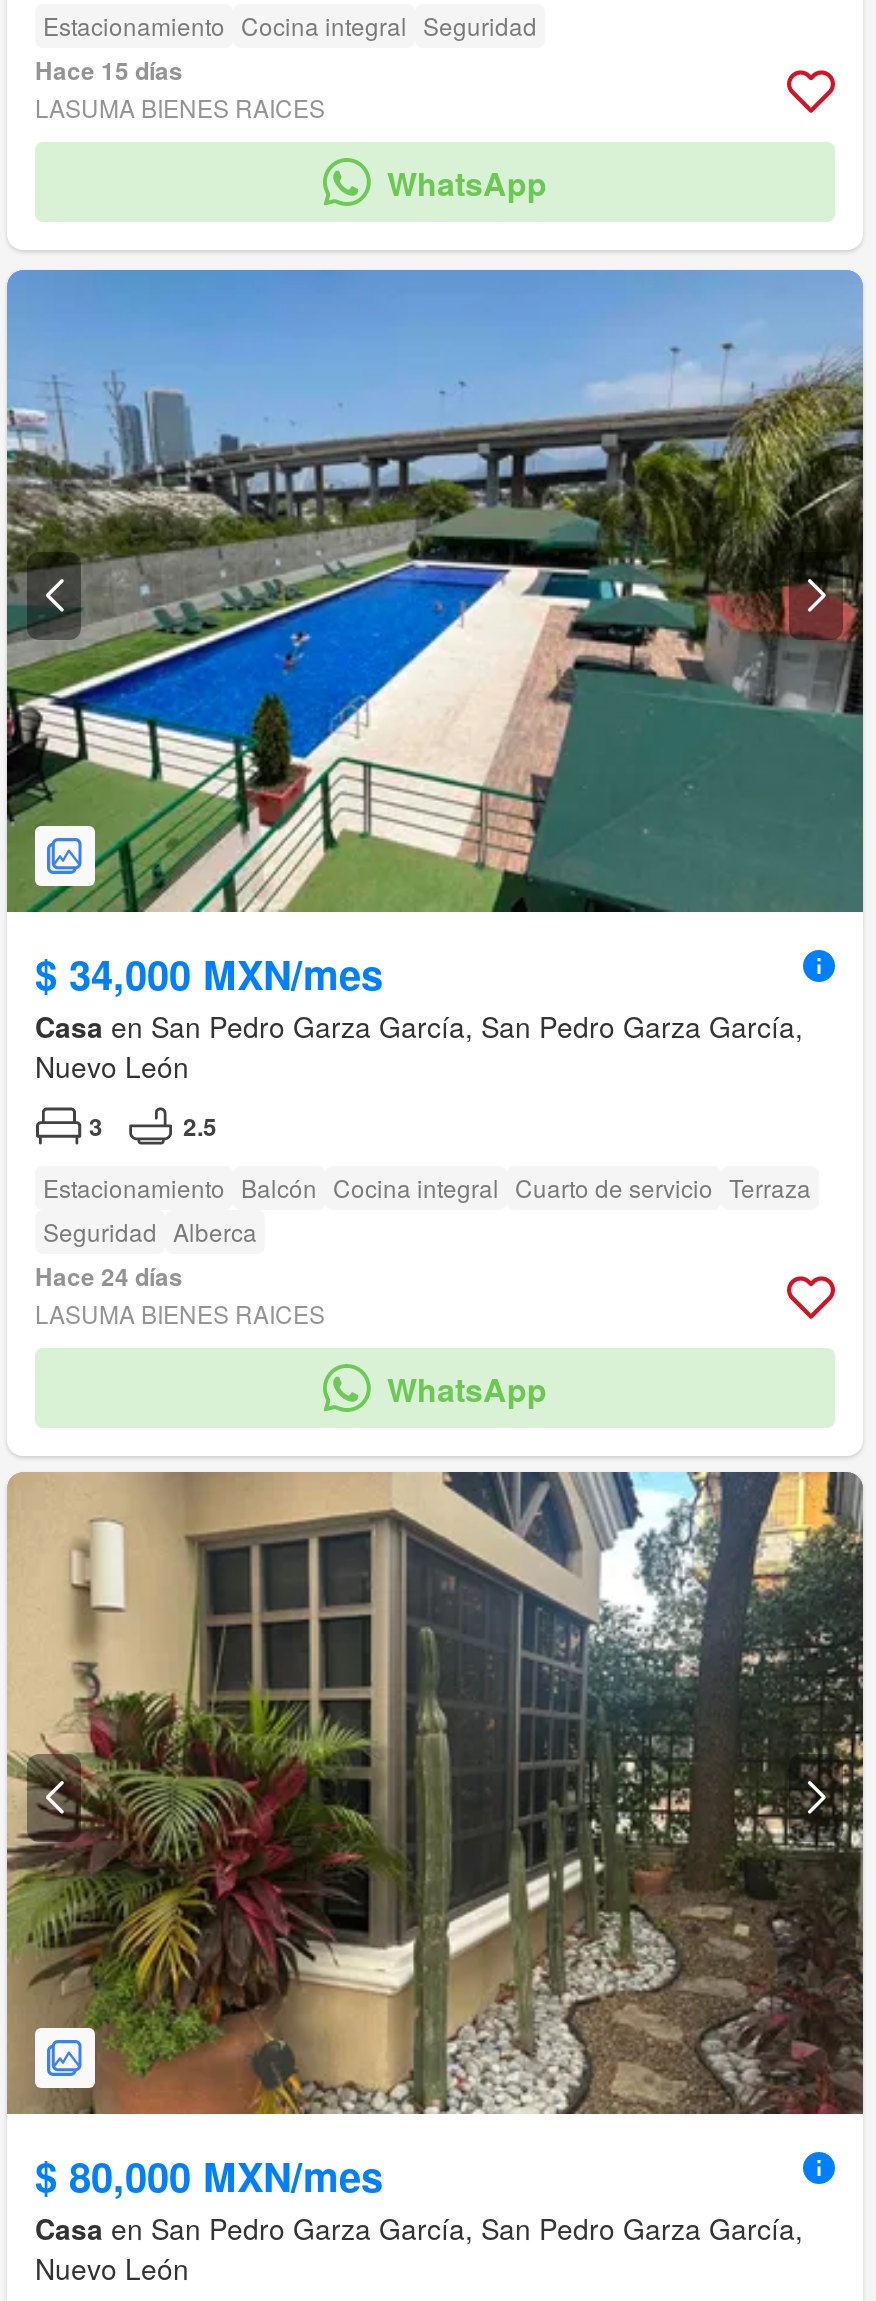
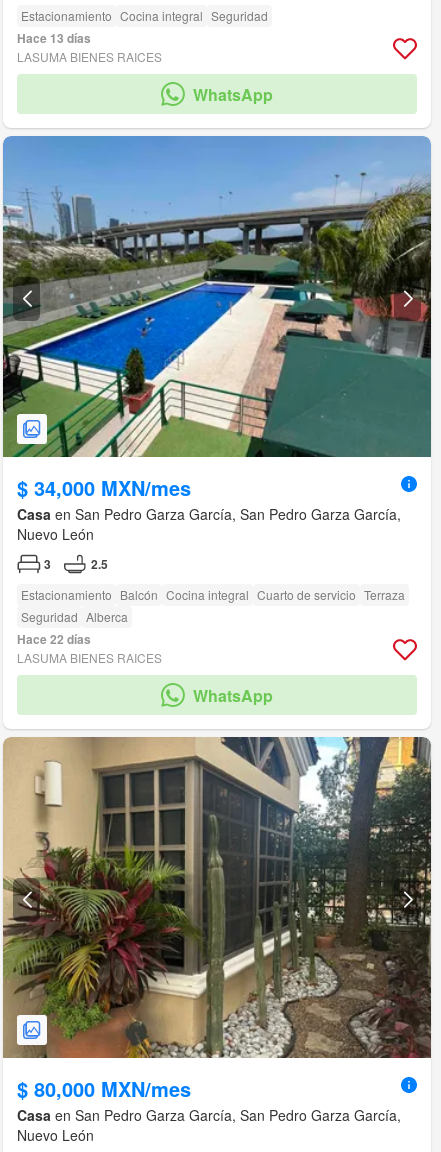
[35,53,183,89] Hace 15 días -> [17,29,91,47] Hace 13 días
[35,1259,183,1295] Hace 24 días -> [17,630,91,648] Hace 22 días

